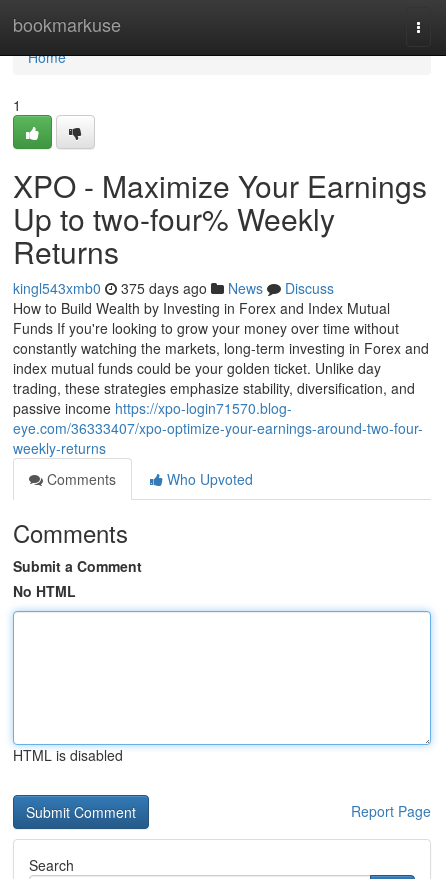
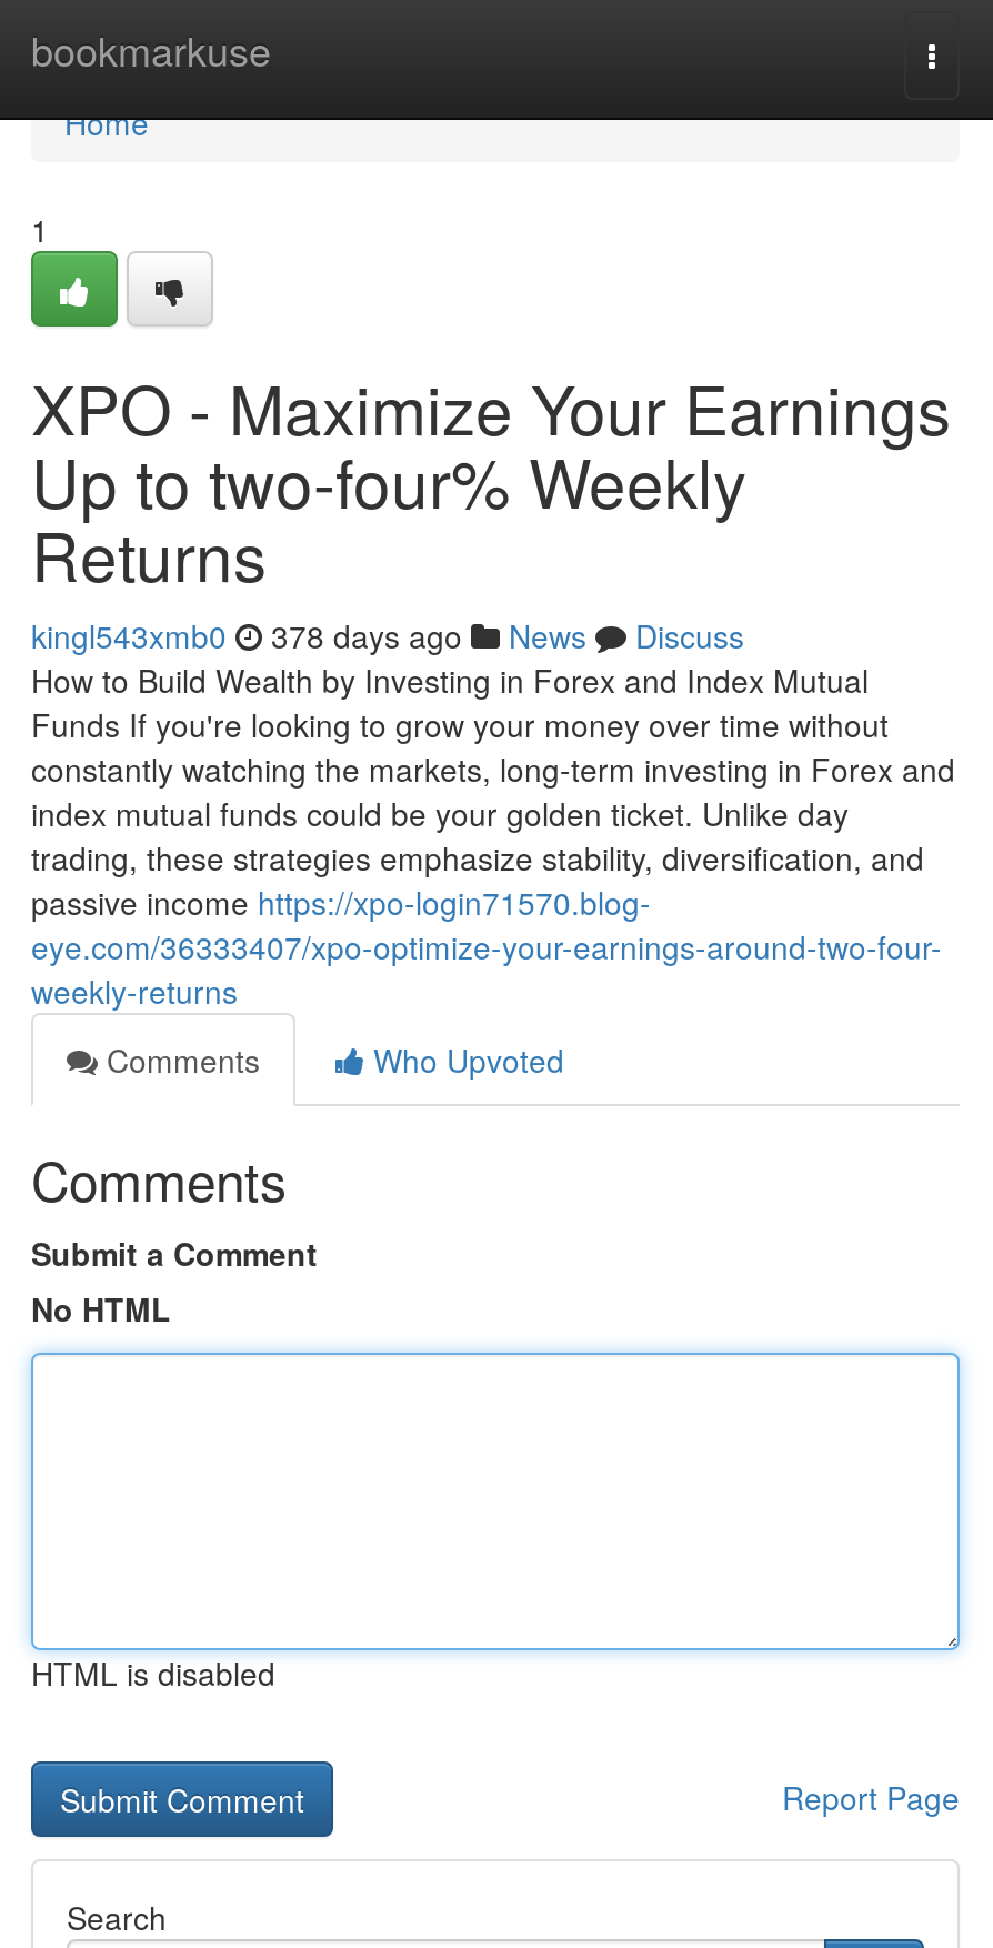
[13,278,334,298] kingl543xmb0 375 days ago News Discuss -> [31,613,744,657] kingl543xmb0 378 days ago News Discuss

